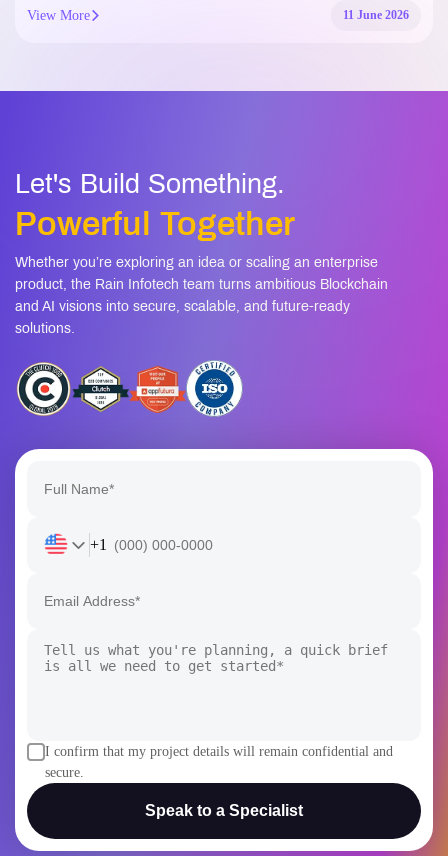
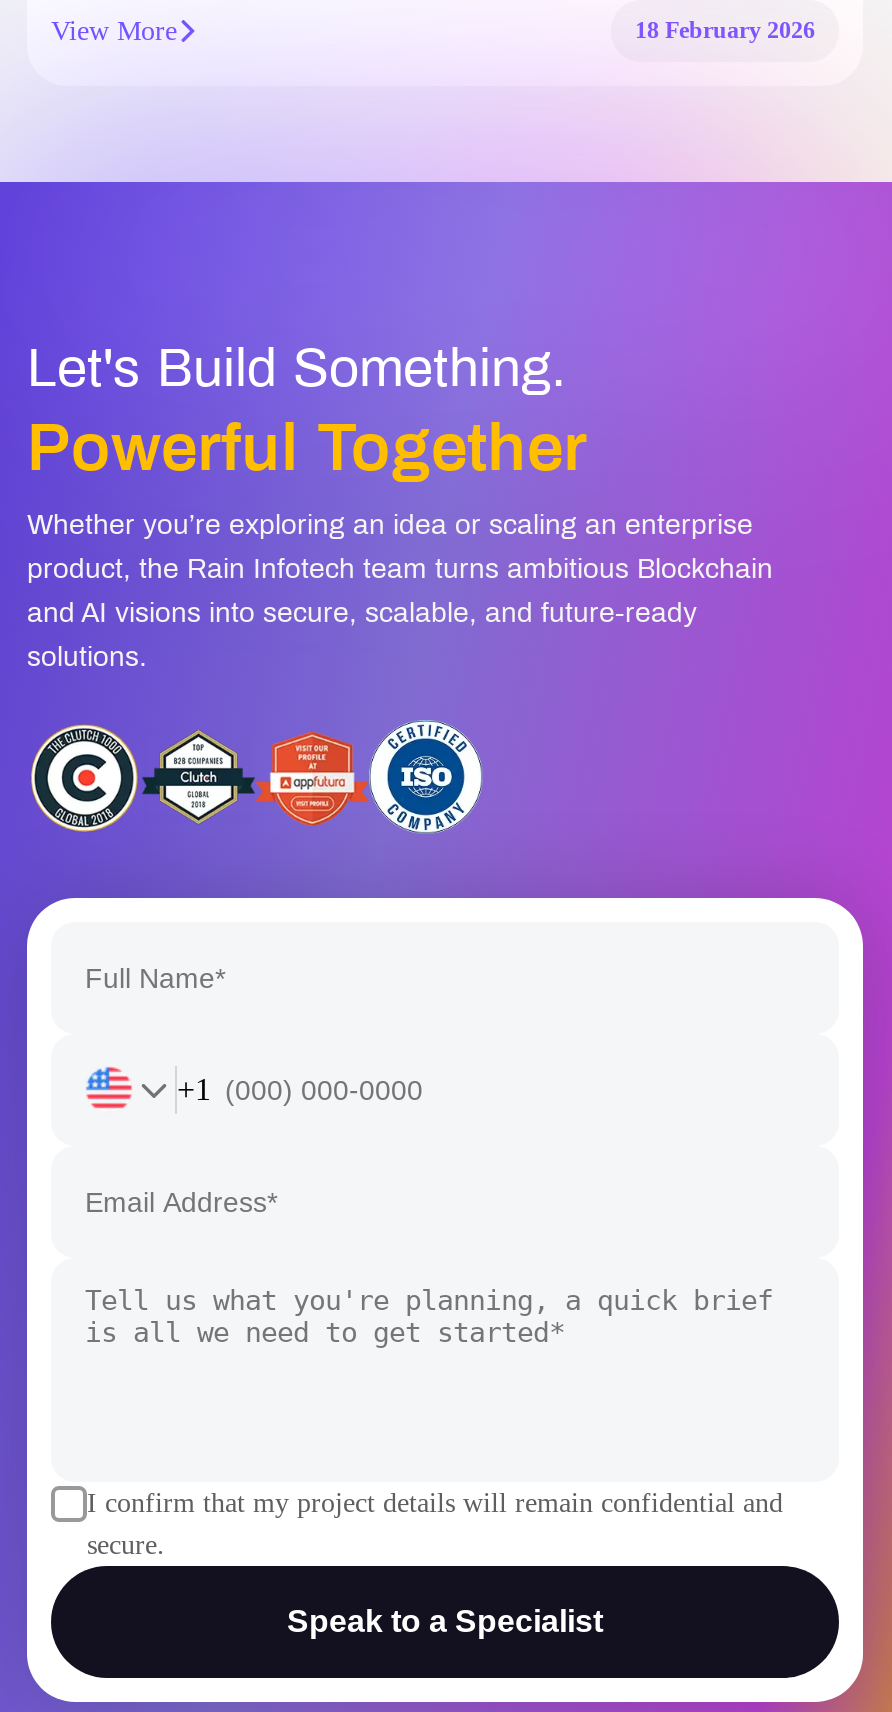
[343,8,409,22] 11 June 2026 -> [635,17,815,45] 18 February 2026

